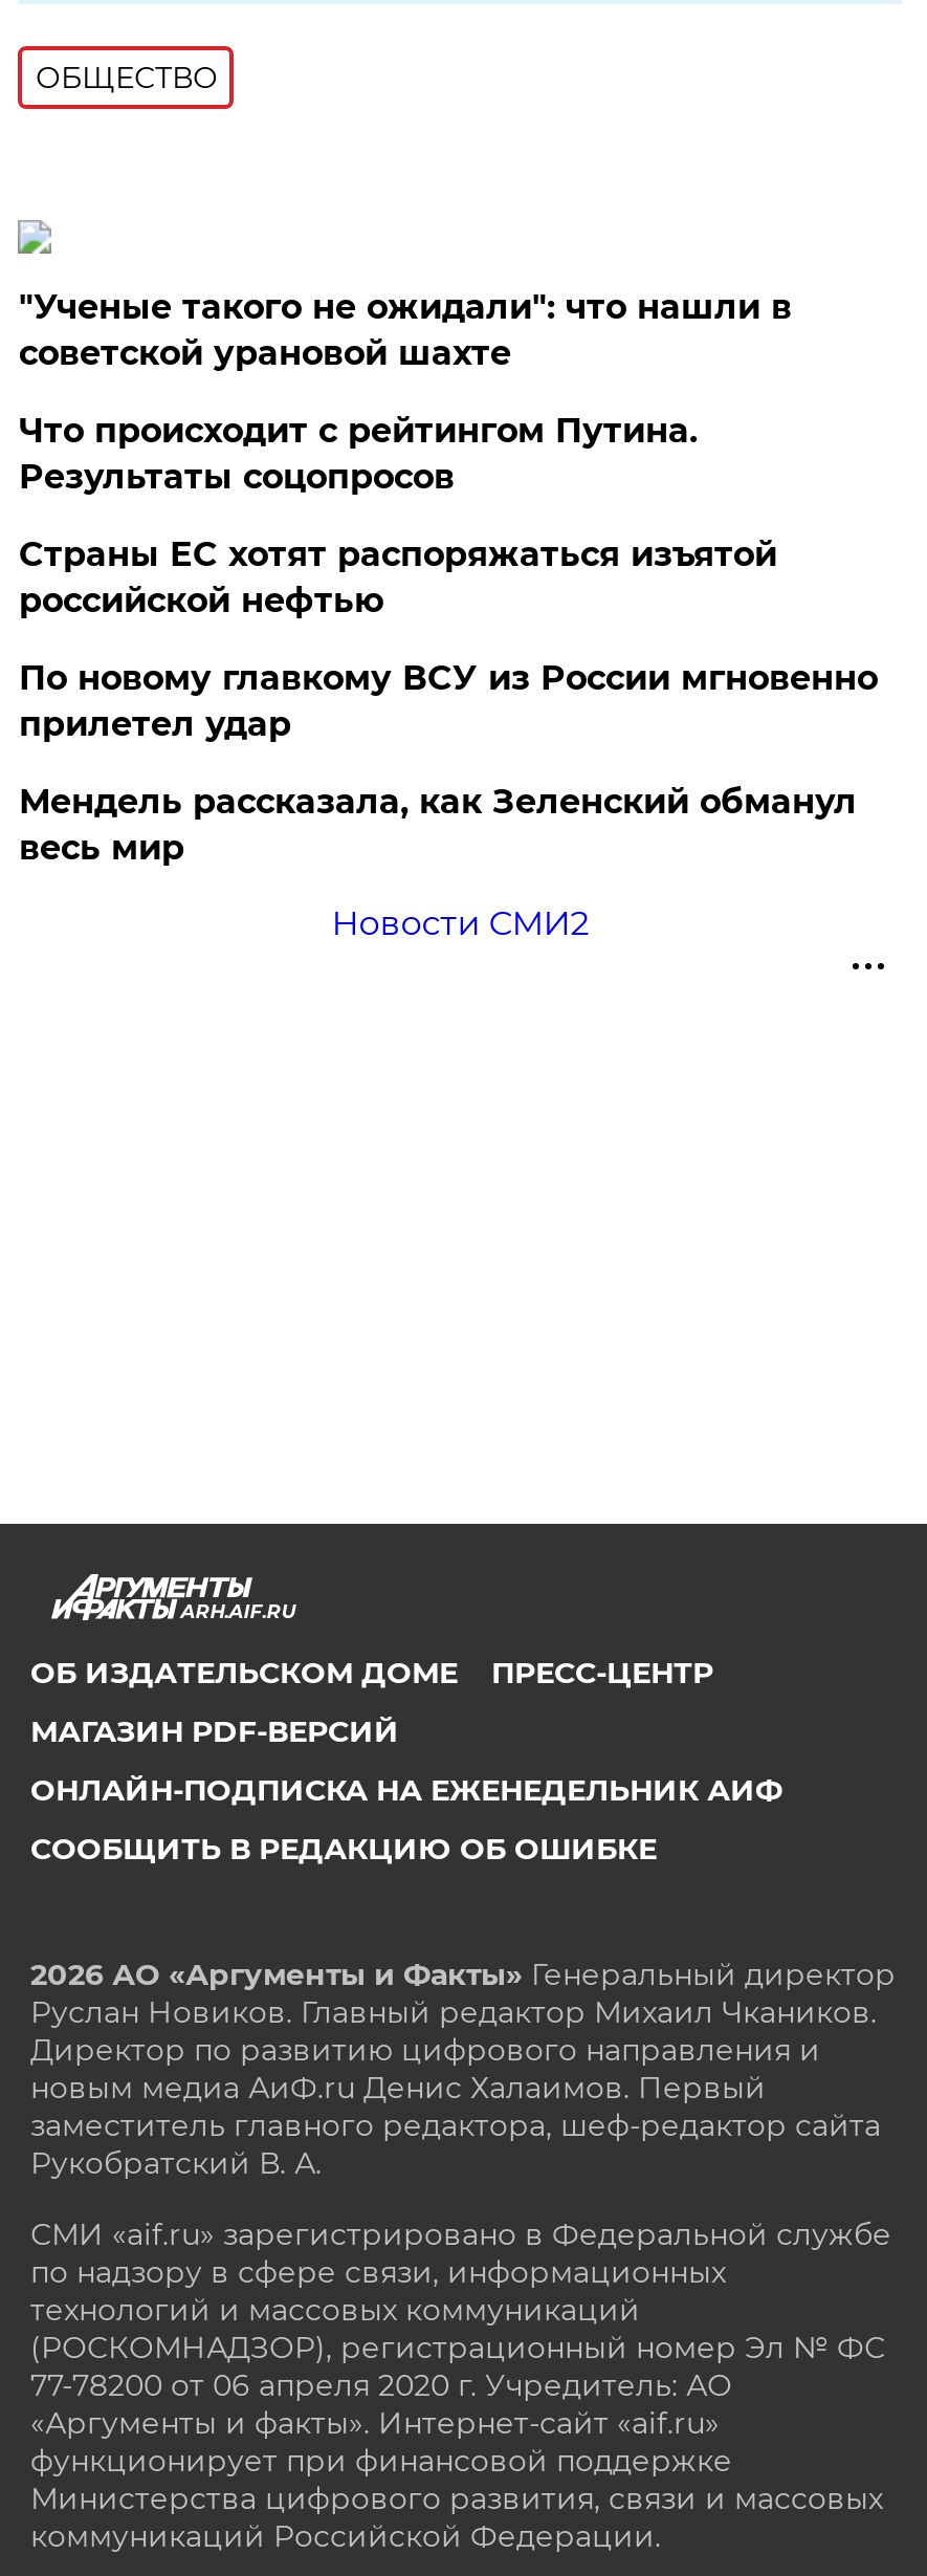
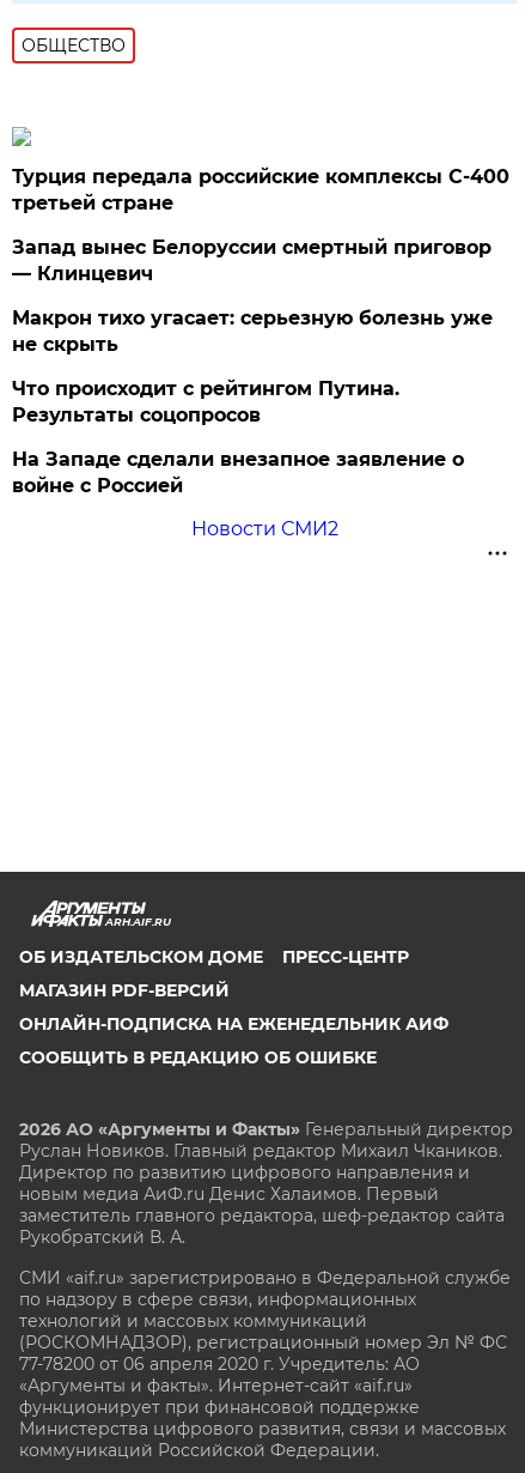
[19,287,792,373] "Ученые такого не ожидали": что нашли в | советской урановой шахте -> [12,165,510,355] Турция передала российские комплексы С-400 | третьей стране | Запад вынес Белоруссии смертный приговор | — Клинцевич | Макрон тихо угасает: серьезную болезнь уже | не скрыть
moved [19,410,697,496] -> [12,377,400,426]: Что происходит с рейтингом Путина. | Результаты соцопросов
[19,534,878,867] Страны ЕС хотят распоряжаться изъятой | российской нефтью | По новому главкому ВСУ из России мгновенно | прилетел удар | Мендель рассказала, как Зеленский обманул | весь мир -> [12,448,464,497] На Западе сделали внезапное заявление о | войне с Россией

